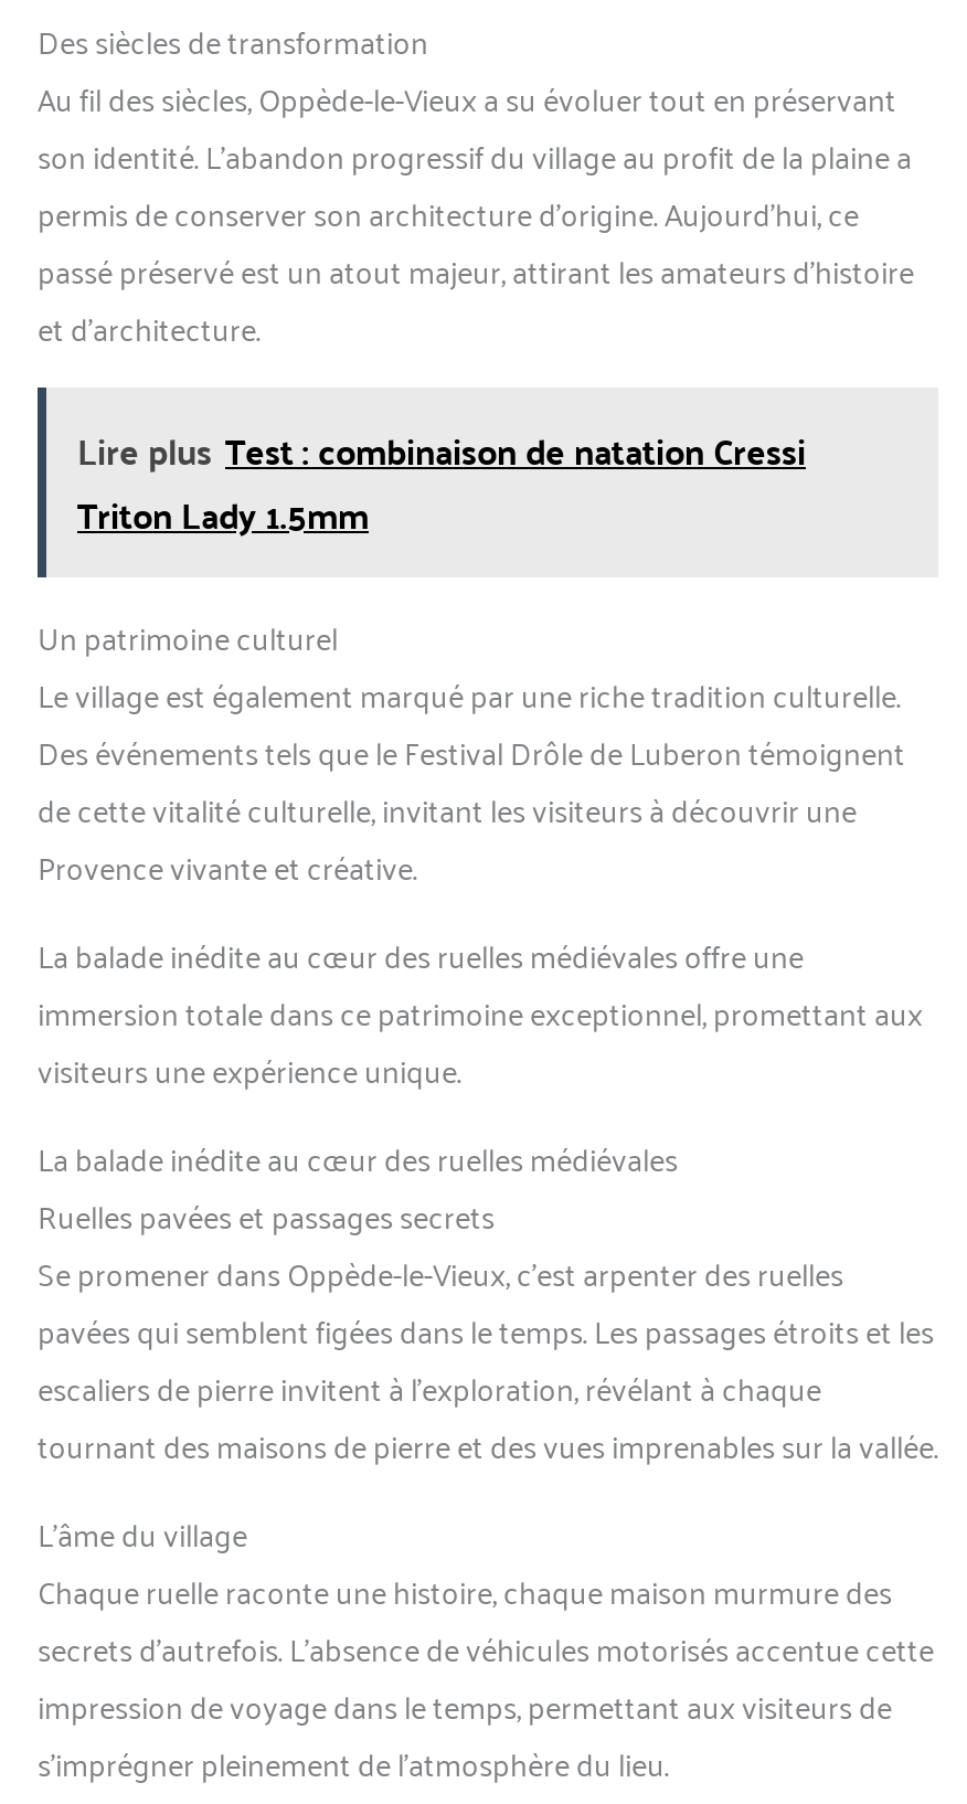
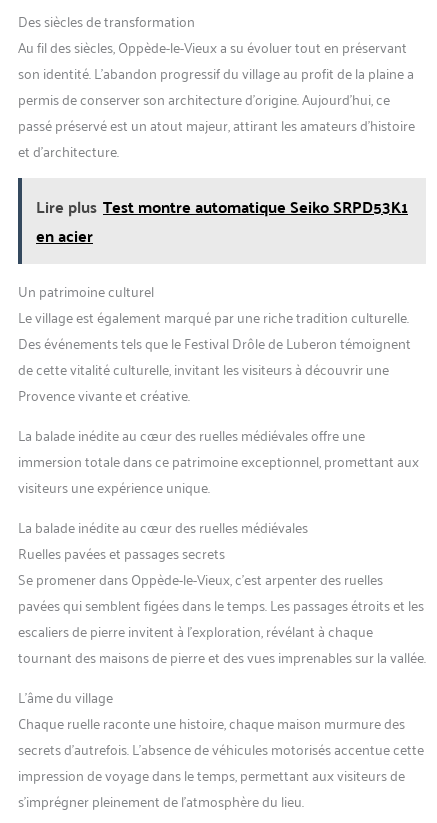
[77,419,806,547] Lire plus Test : combinaison de natation Cressi | Triton Lady 1.5mm -> [36,192,408,250] Lire plus Test montre automatique Seiko SRPD53K1 | en acier

